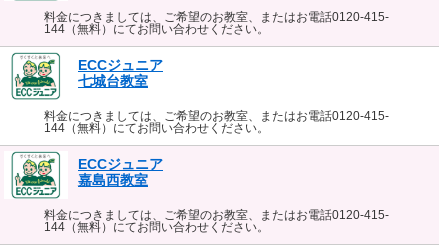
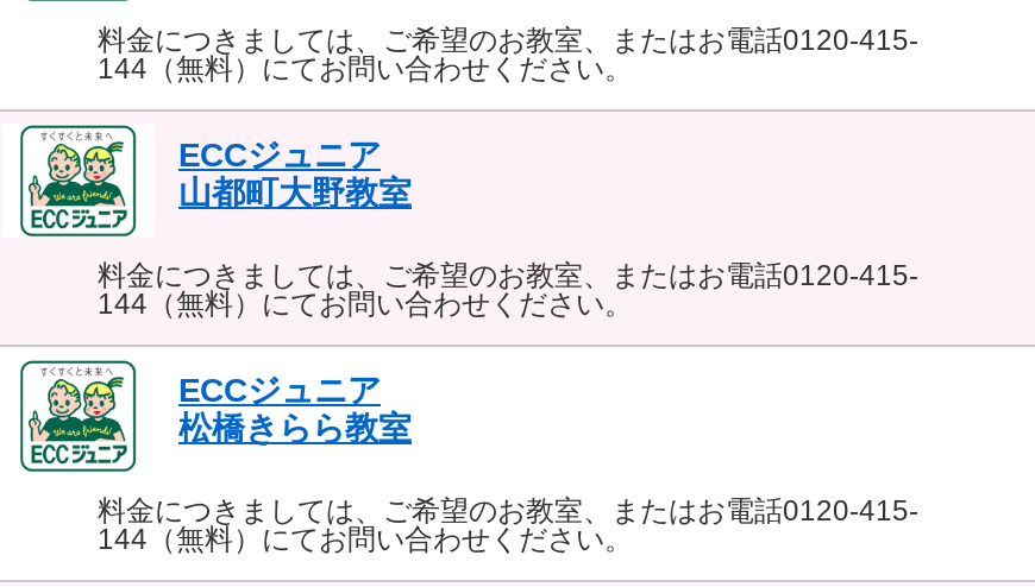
[78,73,148,89] 七城台教室 -> [178,174,412,212] 山都町大野教室
[78,172,148,188] 嘉島西教室 -> [178,409,412,447] 松橋きらら教室

